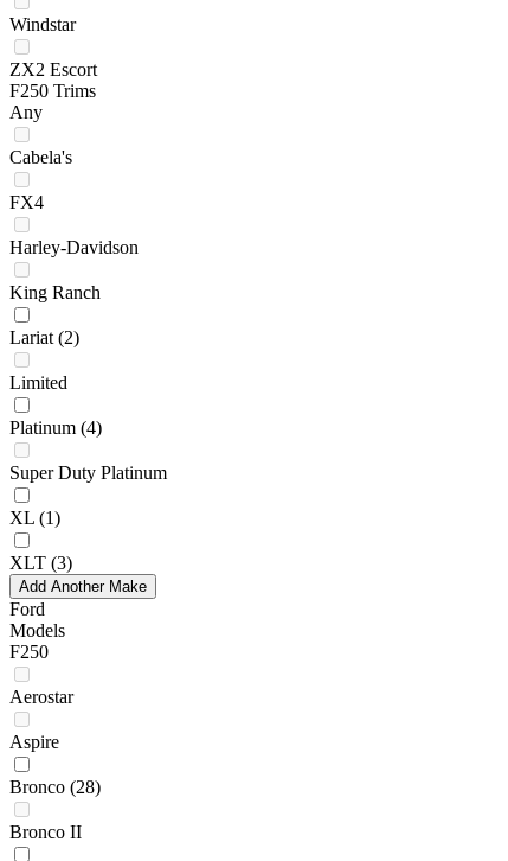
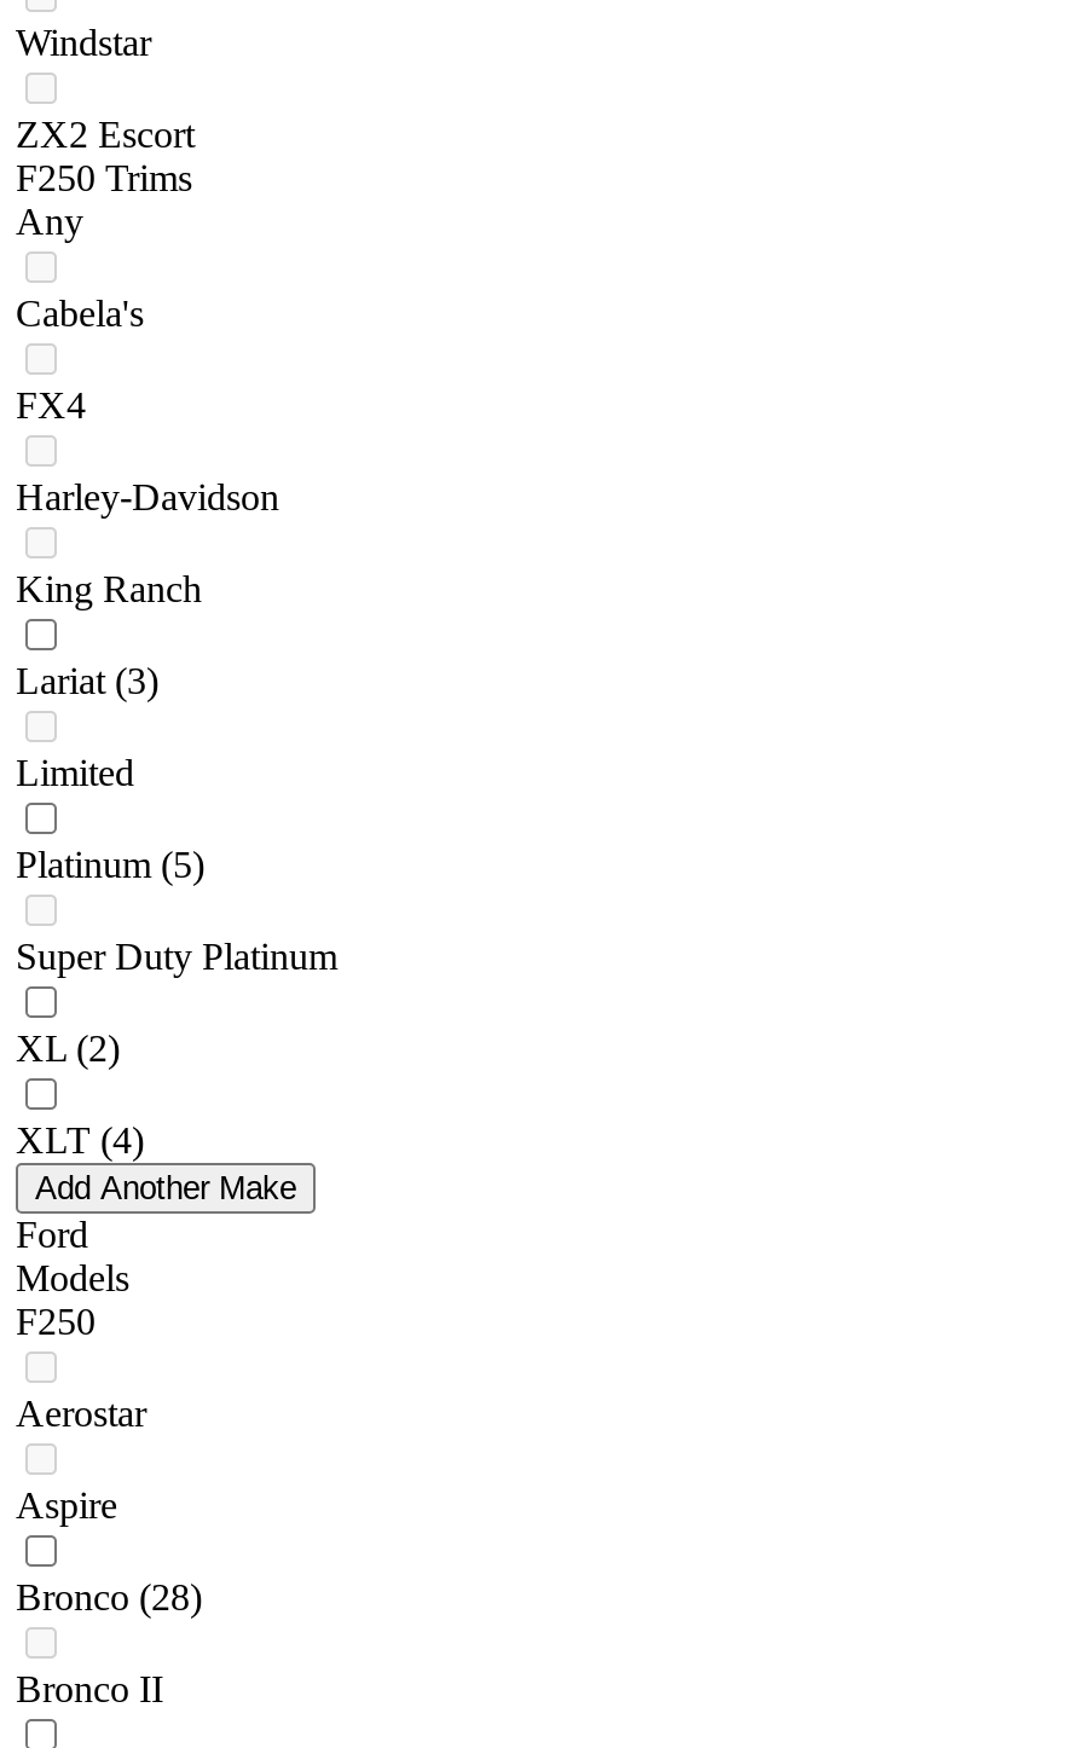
[9,328,79,348] Lariat (2) -> [16,661,158,702] Lariat (3)
[9,418,102,438] Platinum (4) -> [16,845,204,886] Platinum (5)
[9,508,60,528] XL (1) -> [16,1028,120,1070] XL (2)
[9,553,72,573] XLT (3) -> [16,1120,144,1161] XLT (4)

